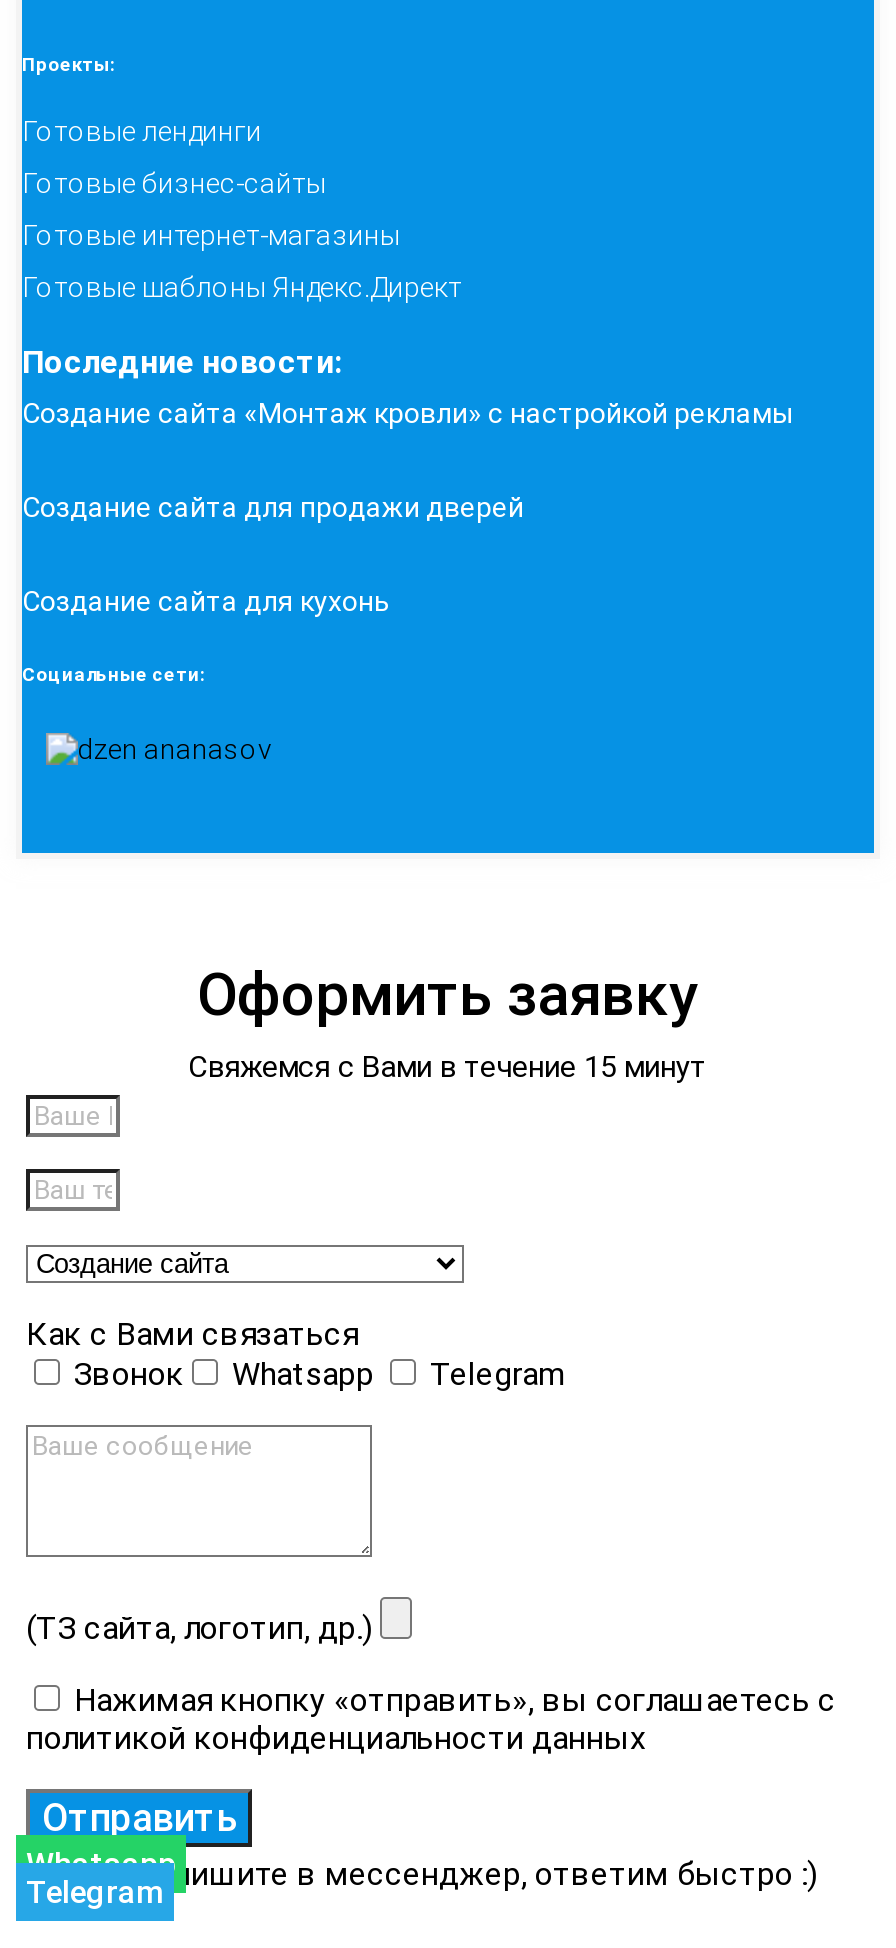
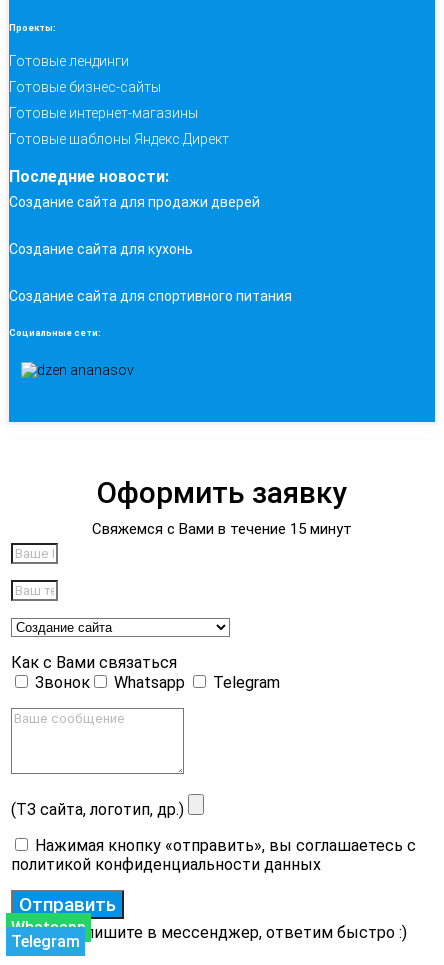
[22,398,792,430] Создание сайта «Монтаж кровли» с настройкой рекламы -> none
moved [22,491,524,616] -> [9,194,260,257]: Создание сайта для продажи дверей | Создание сайта для кухонь
none -> [9,288,292,304] Создание сайта для спортивного питания

